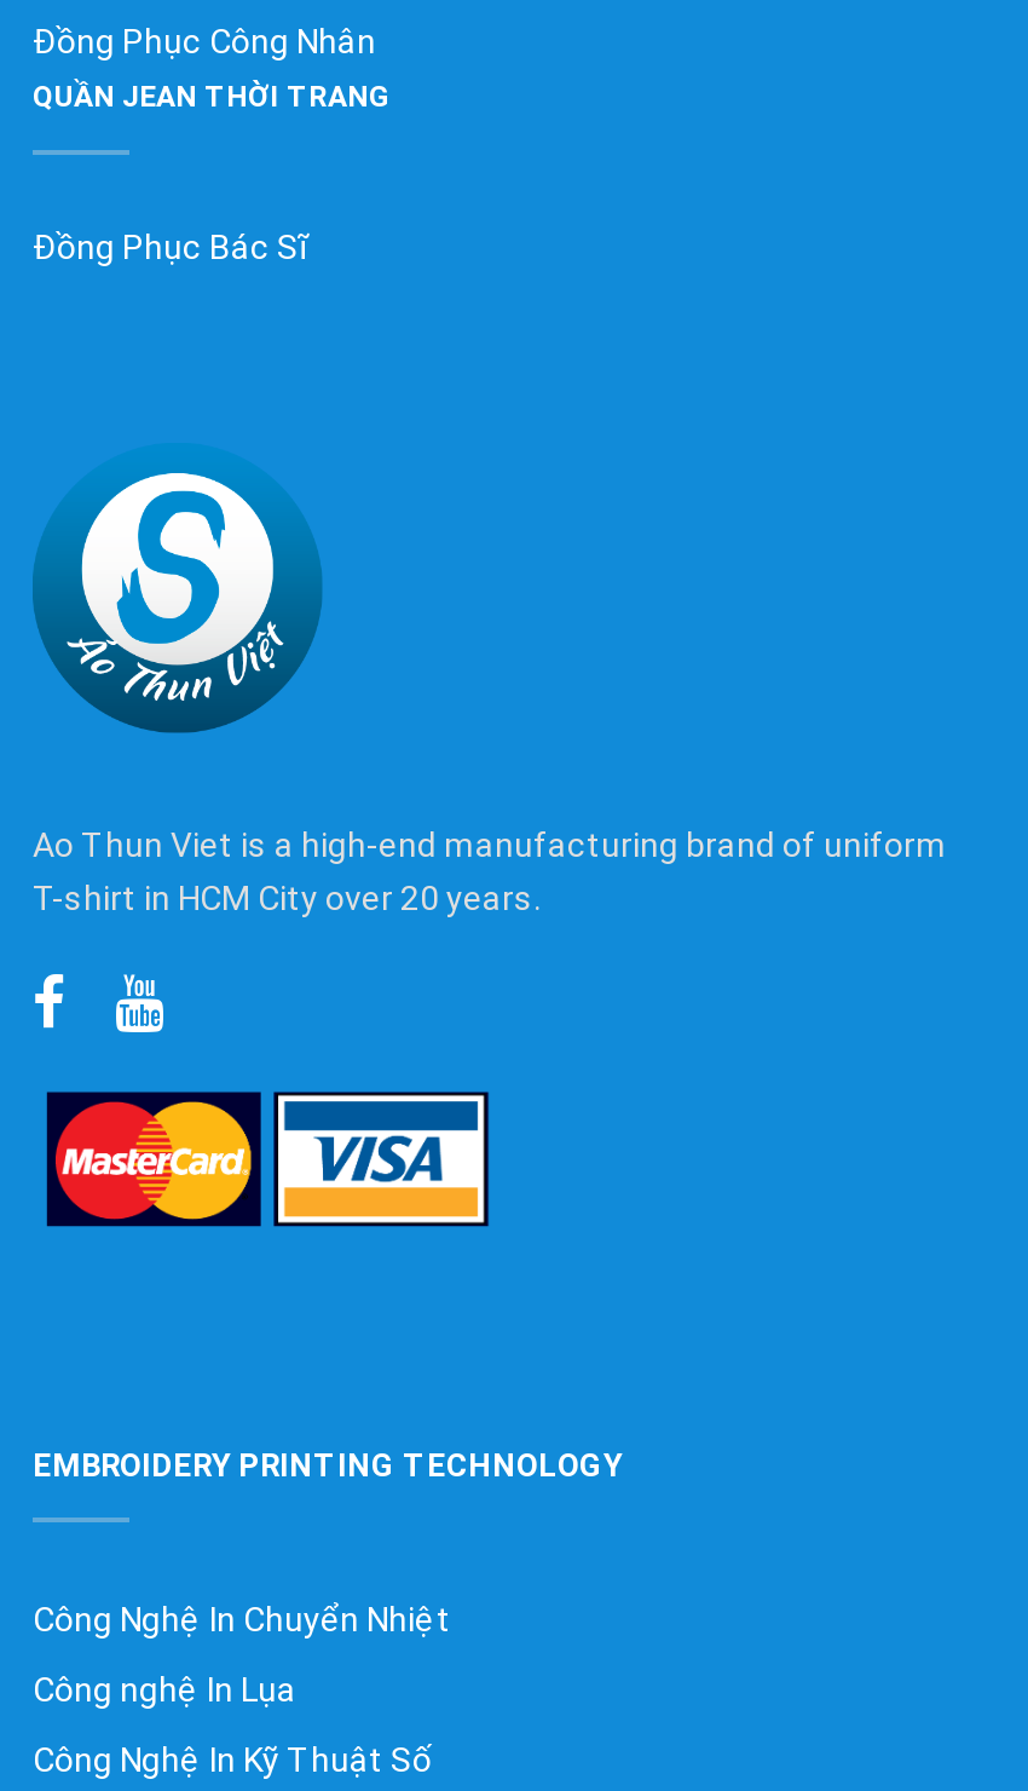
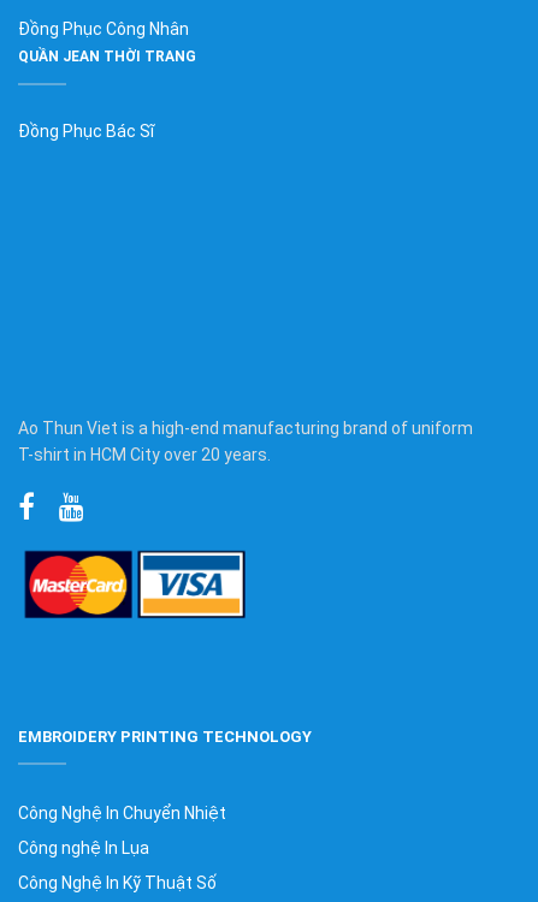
[33,472,323,733] [image] -> none

